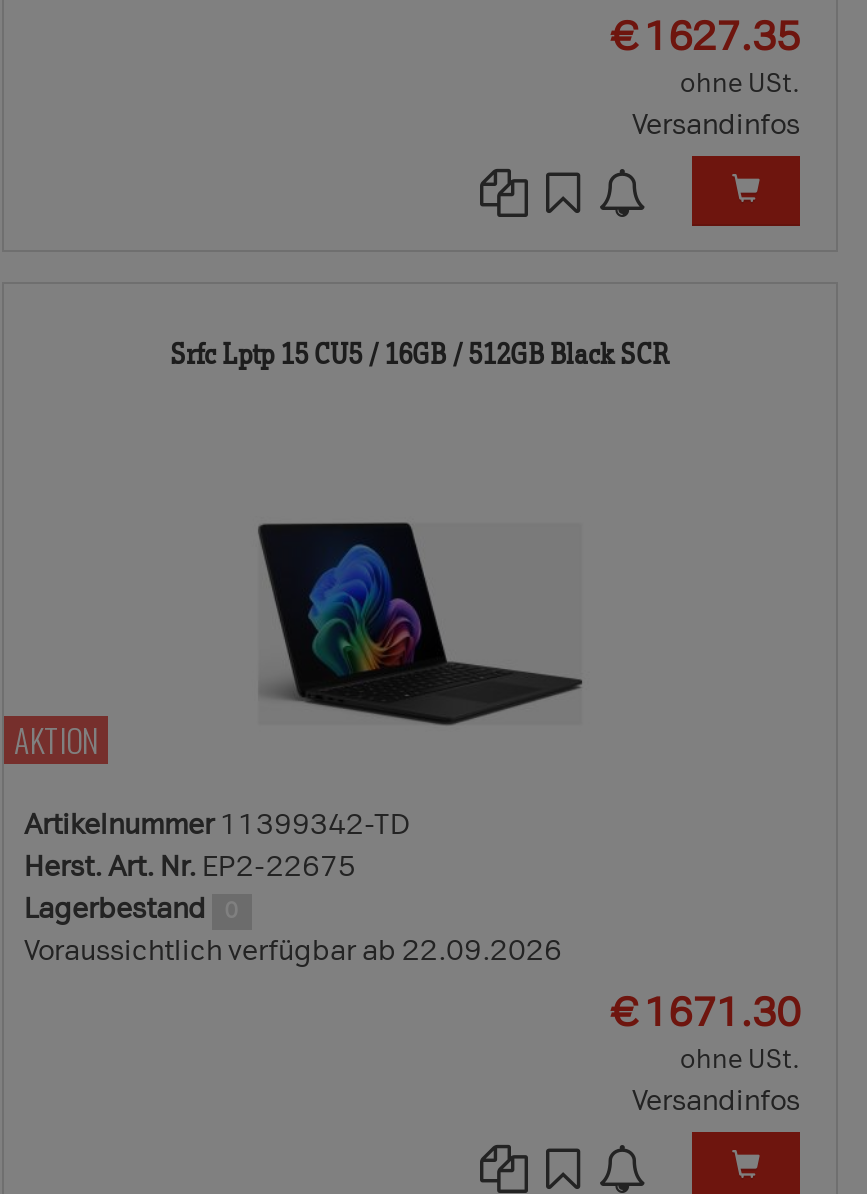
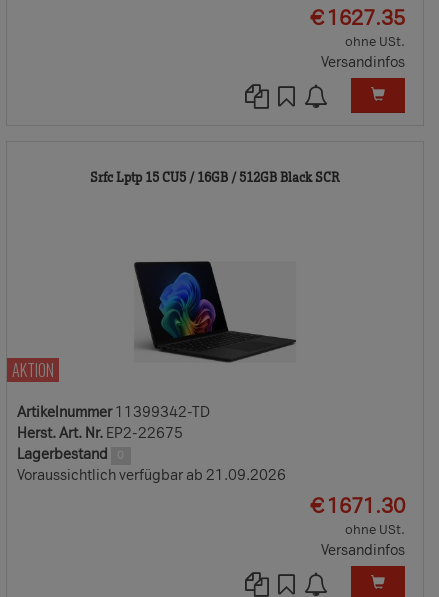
[24,934,562,968] Voraussichtlich verfügbar ab 22.09.2026 -> [17,467,286,484] Voraussichtlich verfügbar ab 21.09.2026

